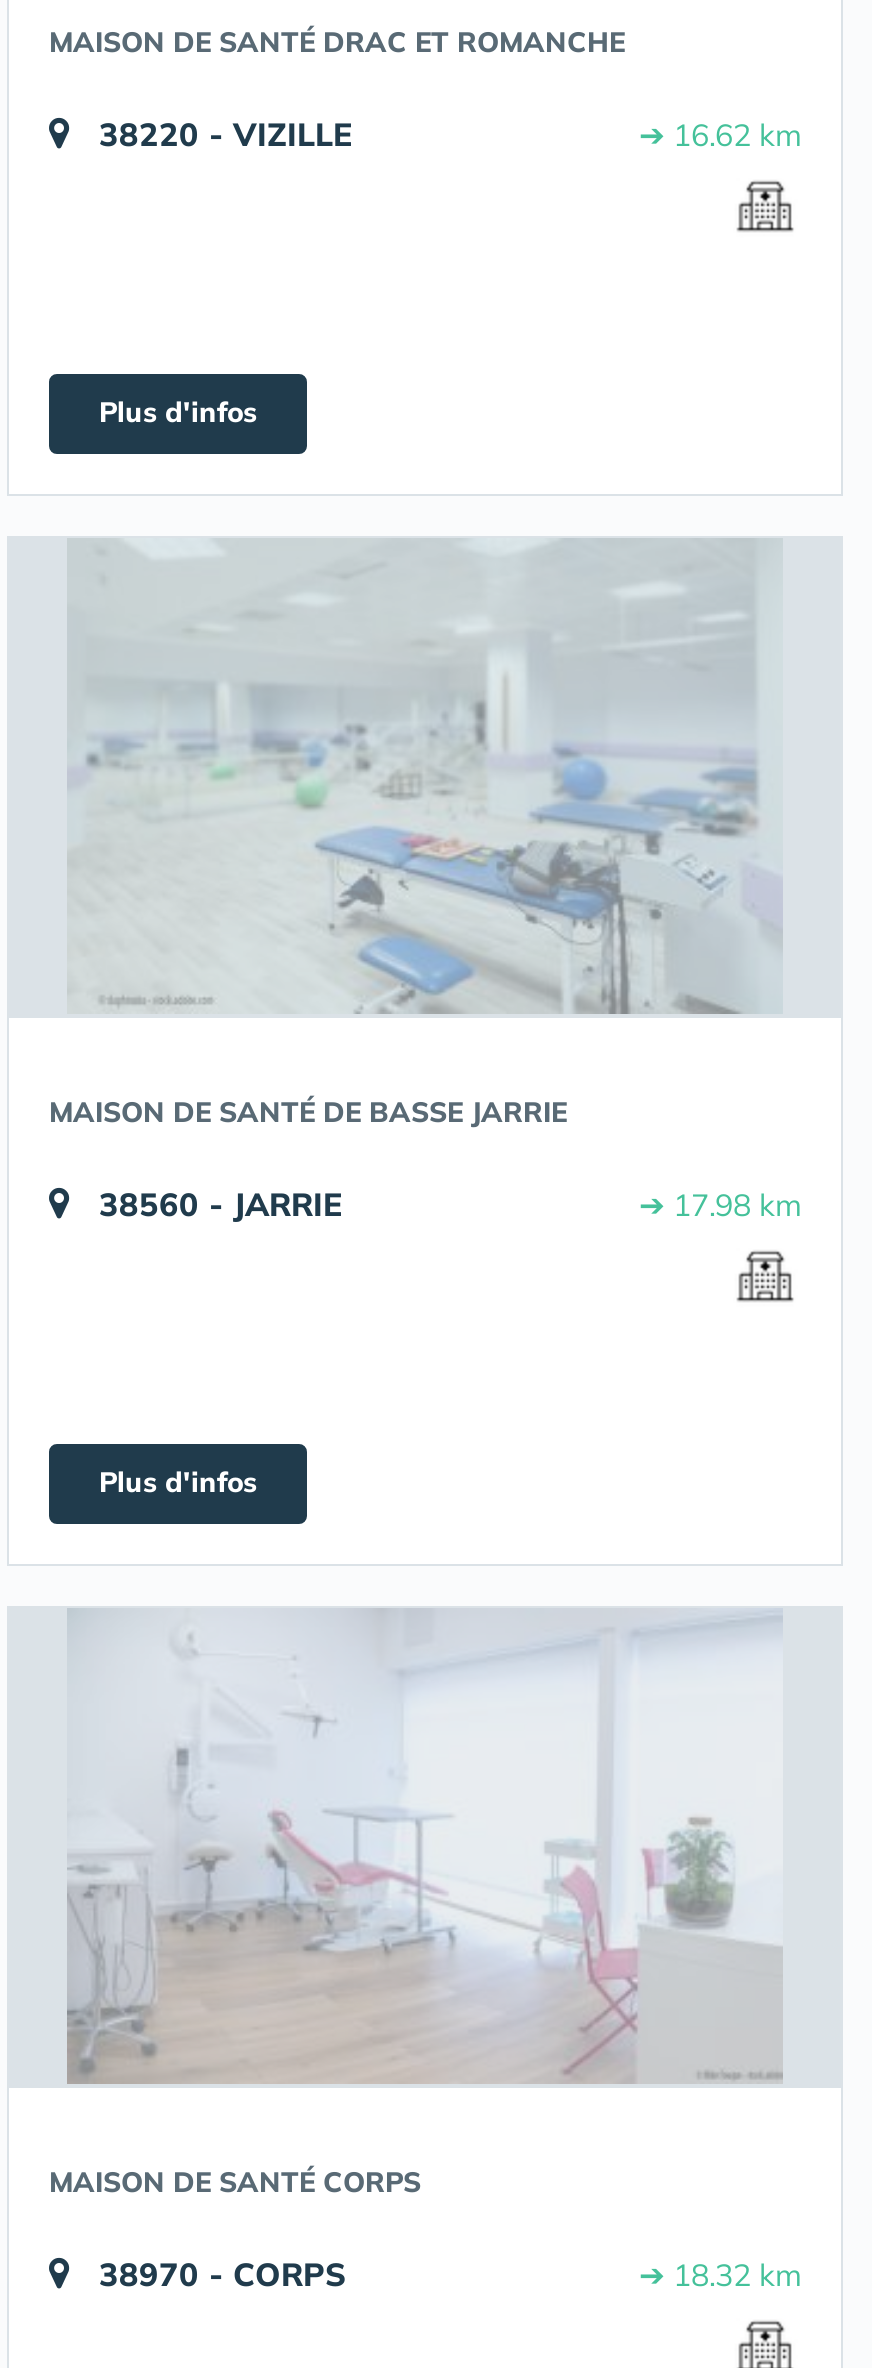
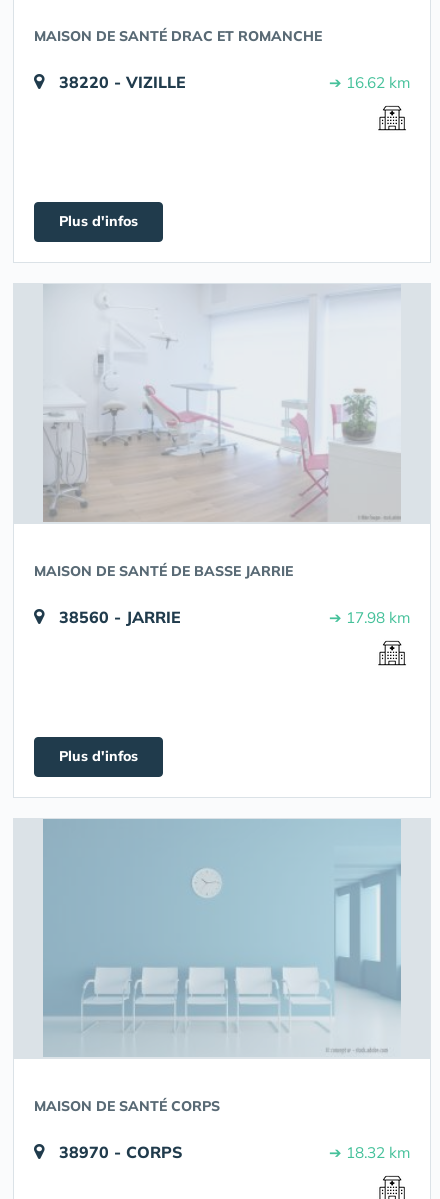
[69,570,779,1014] [image] -> [43,300,401,522] [image]
[67,1610,783,2084] [image] -> [43,819,402,1056] [image]

